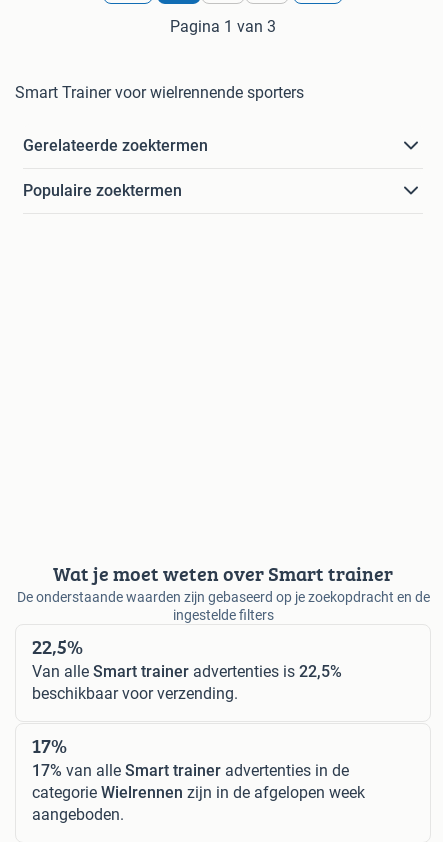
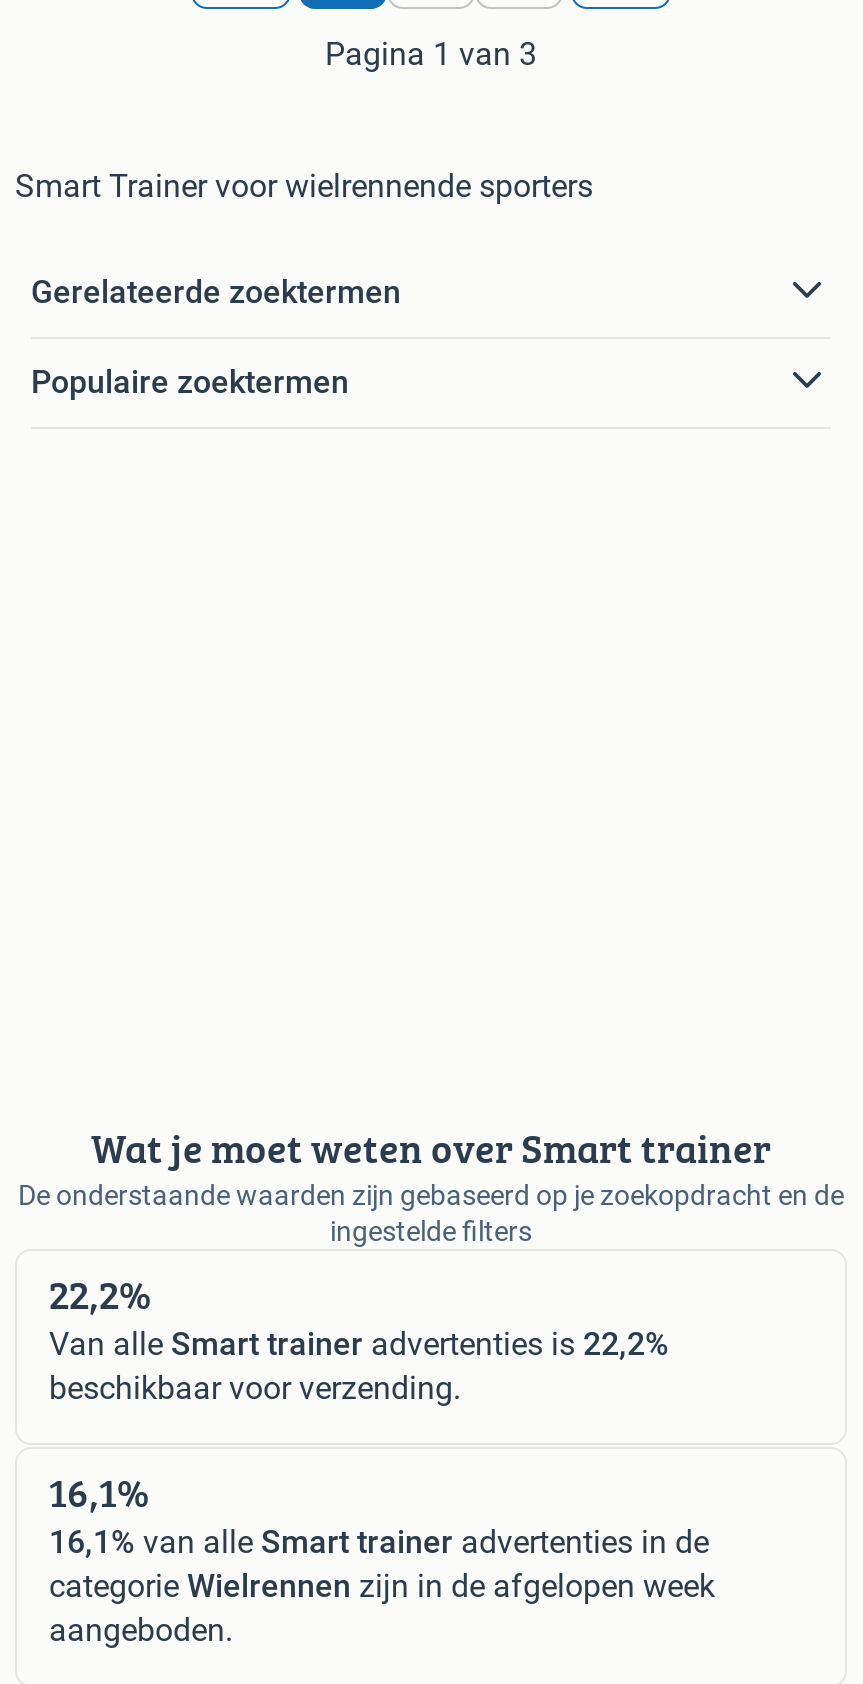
[32,632,83,661] 22,5% -> [49,1264,151,1322] 22,2%
[32,662,342,681] Van alle Smart trainer advertenties is 22,5% -> [49,1324,669,1362] Van alle Smart trainer advertenties is 22,2%
[32,731,67,760] 17% -> [49,1462,149,1520] 16,1%
[32,761,349,780] 17% van alle Smart trainer advertenties in de -> [49,1522,709,1560] 16,1% van alle Smart trainer advertenties in de

